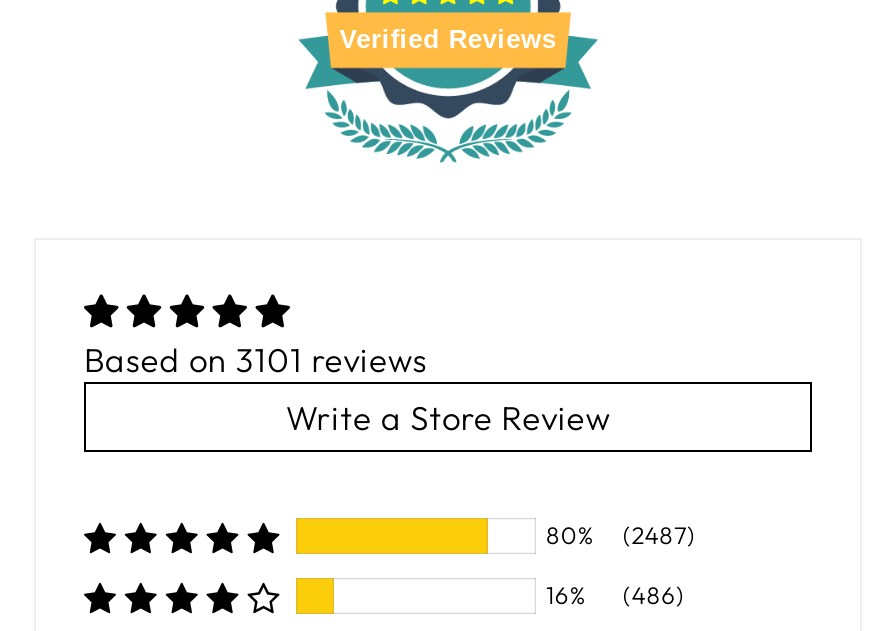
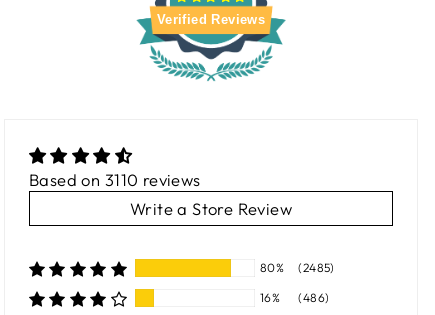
[84,339,427,381] Based on 3101 reviews -> [29,169,201,190] Based on 3110 reviews
[546,521,696,551] 80% (2487) -> [260,260,335,275] 80% (2485)

